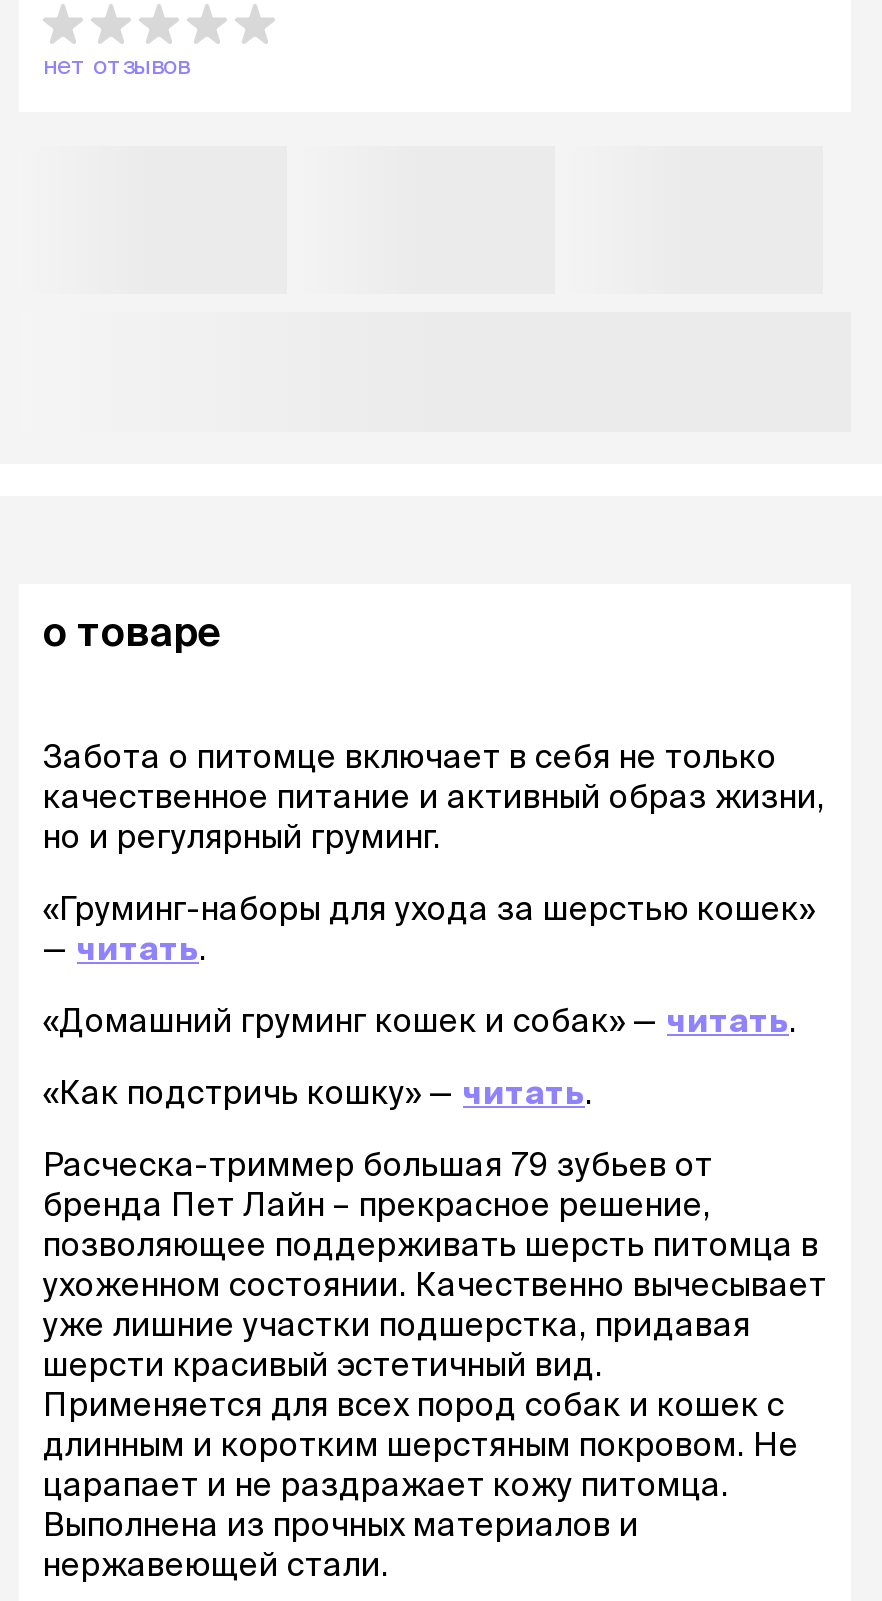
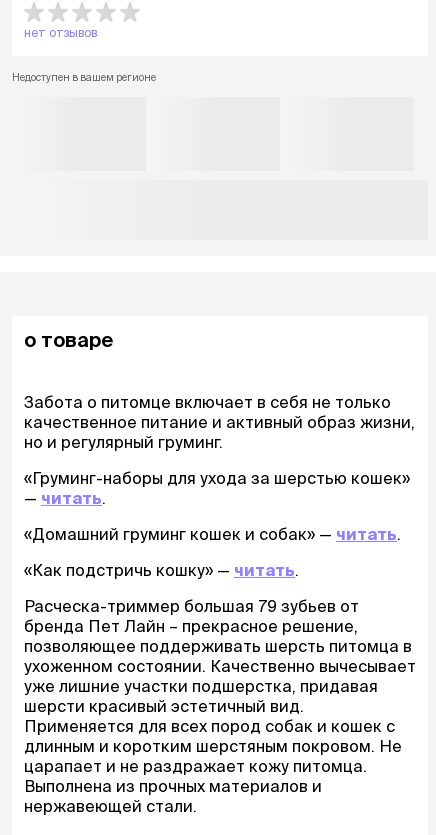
none -> [12,72,156,83] Недоступен в вашем регионе

